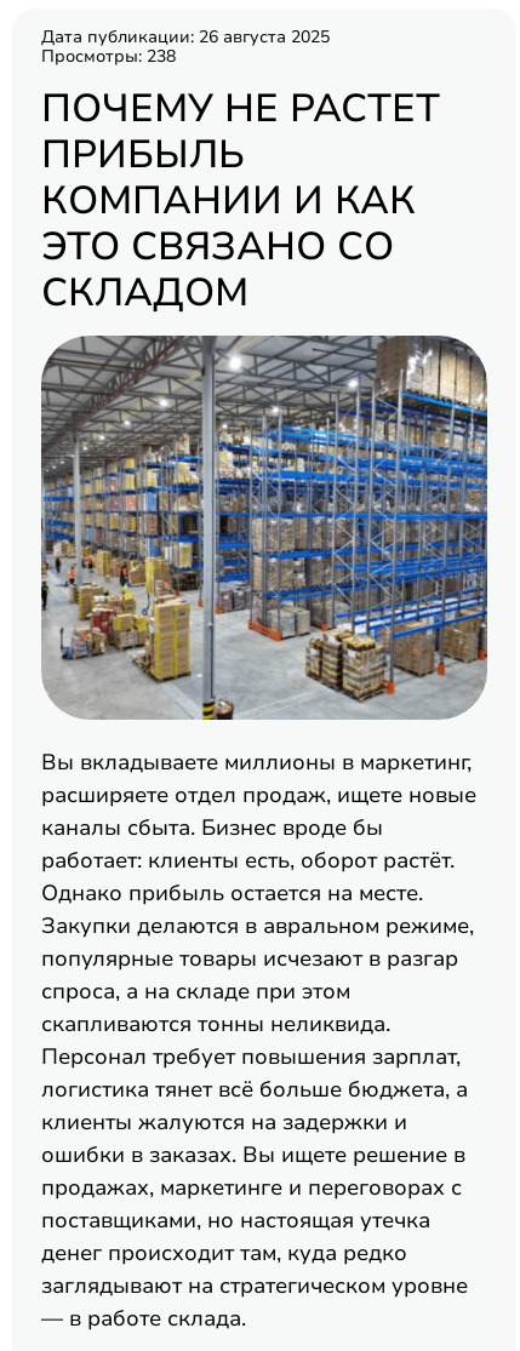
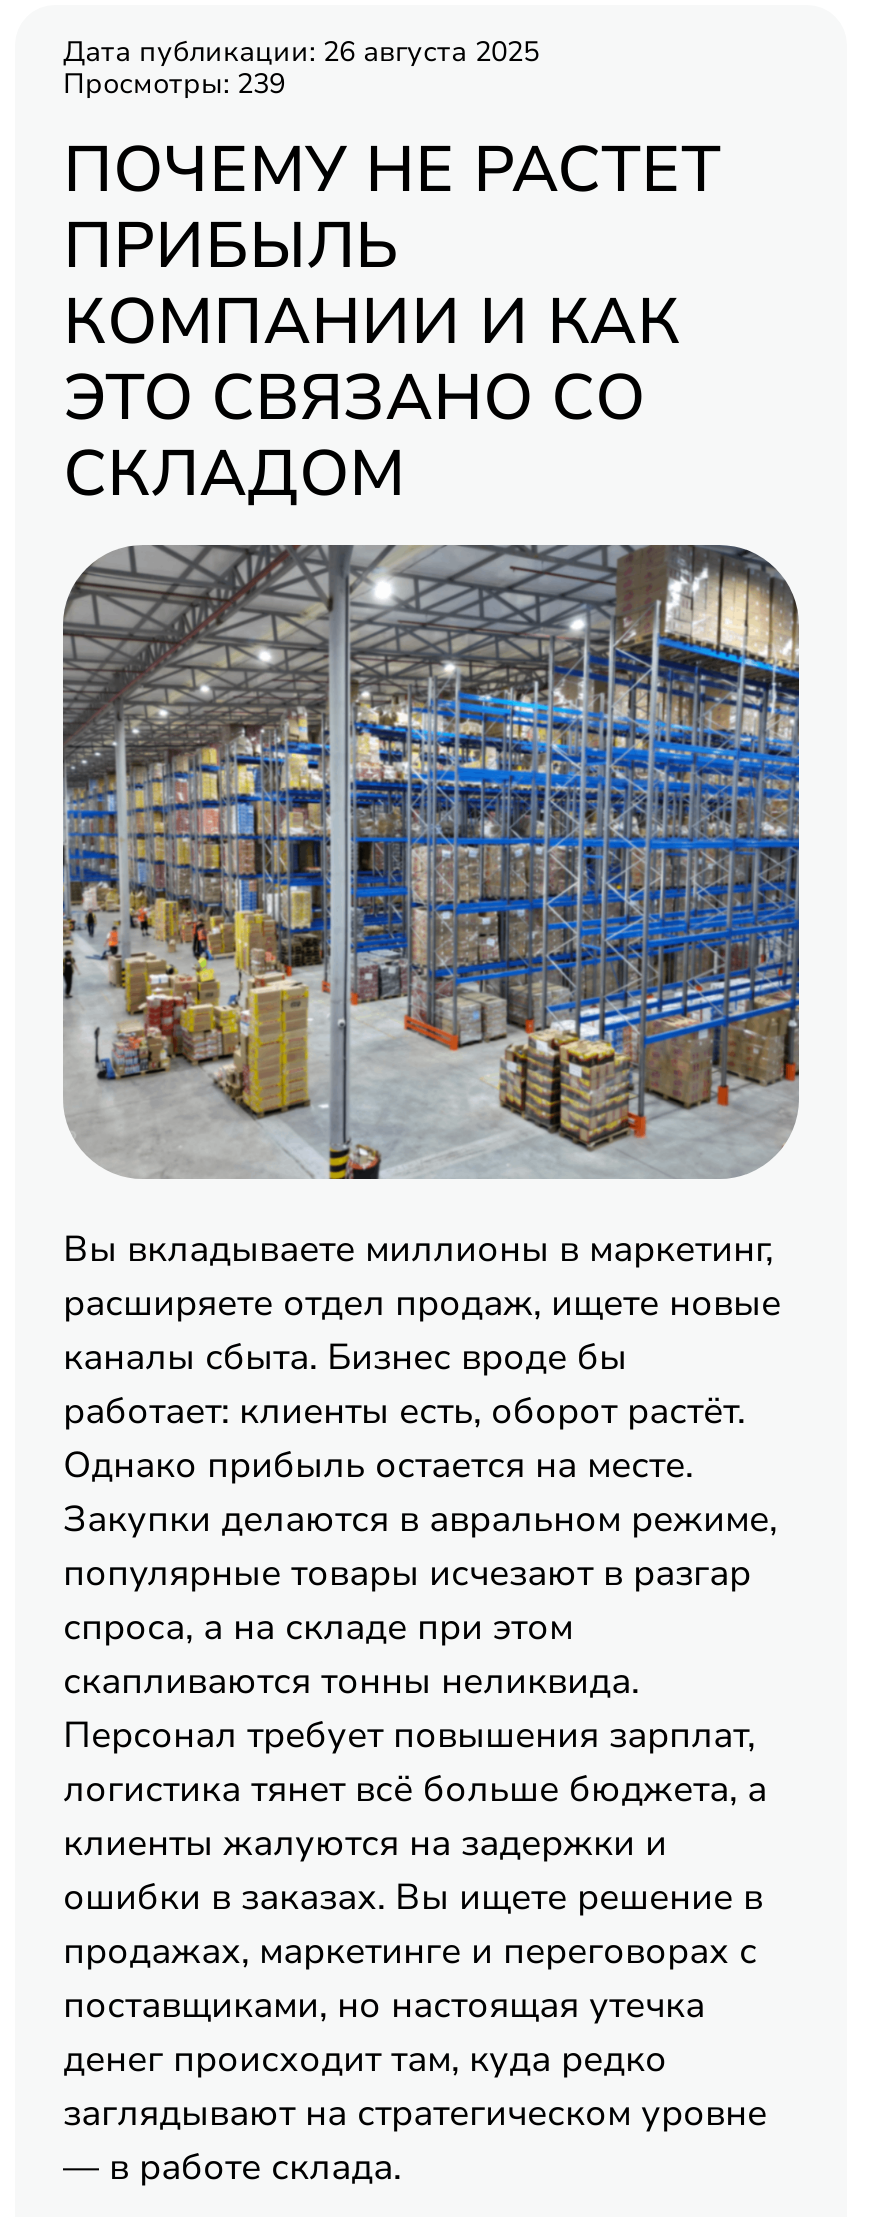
[41,45,176,68] Просмотры: 238 -> [63,65,285,103] Просмотры: 239

